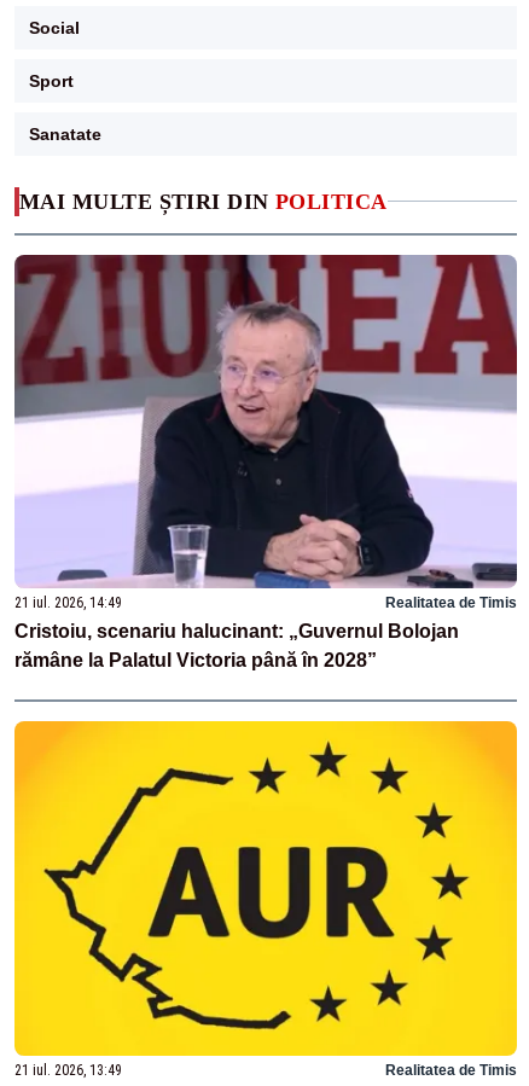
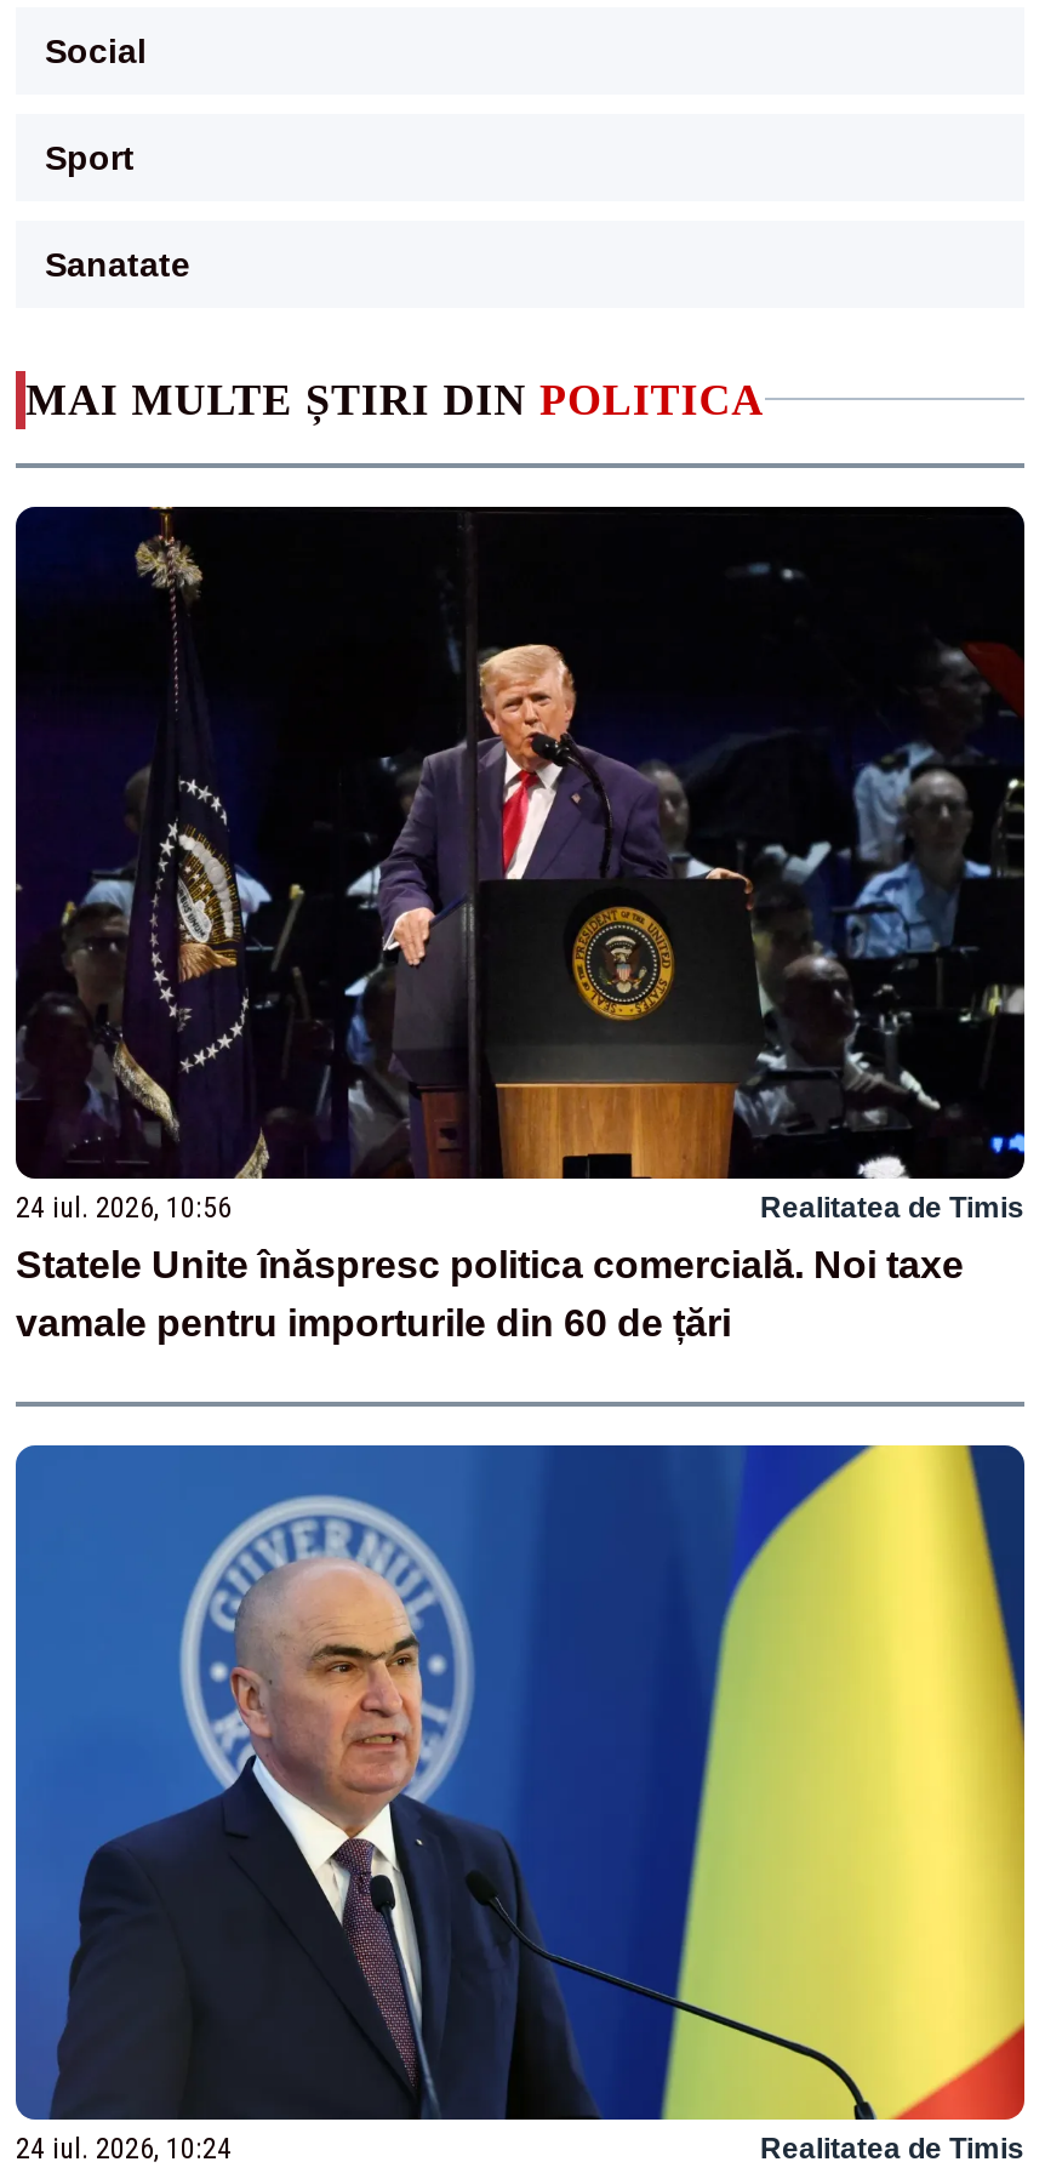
[13,254,518,612] [image] | 21 iul. 2026, 14:49 -> [13,507,1027,1225] [image] | 24 iul. 2026, 10:56
[14,621,459,671] Cristoiu, scenariu halucinant: „Guvernul Bolojan | rămâne la Palatul Victoria până în 2028” -> [16,1245,964,1344] Statele Unite înăspresc politica comercială. Noi taxe | vamale pentru importurile din 60 de țări
[13,720,518,1079] [image] | 21 iul. 2026, 13:49 -> [13,1443,1027,2165] [image] | 24 iul. 2026, 10:24

